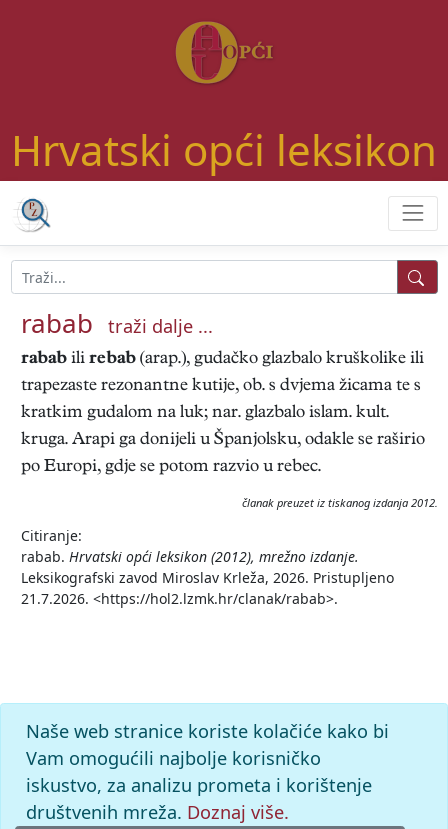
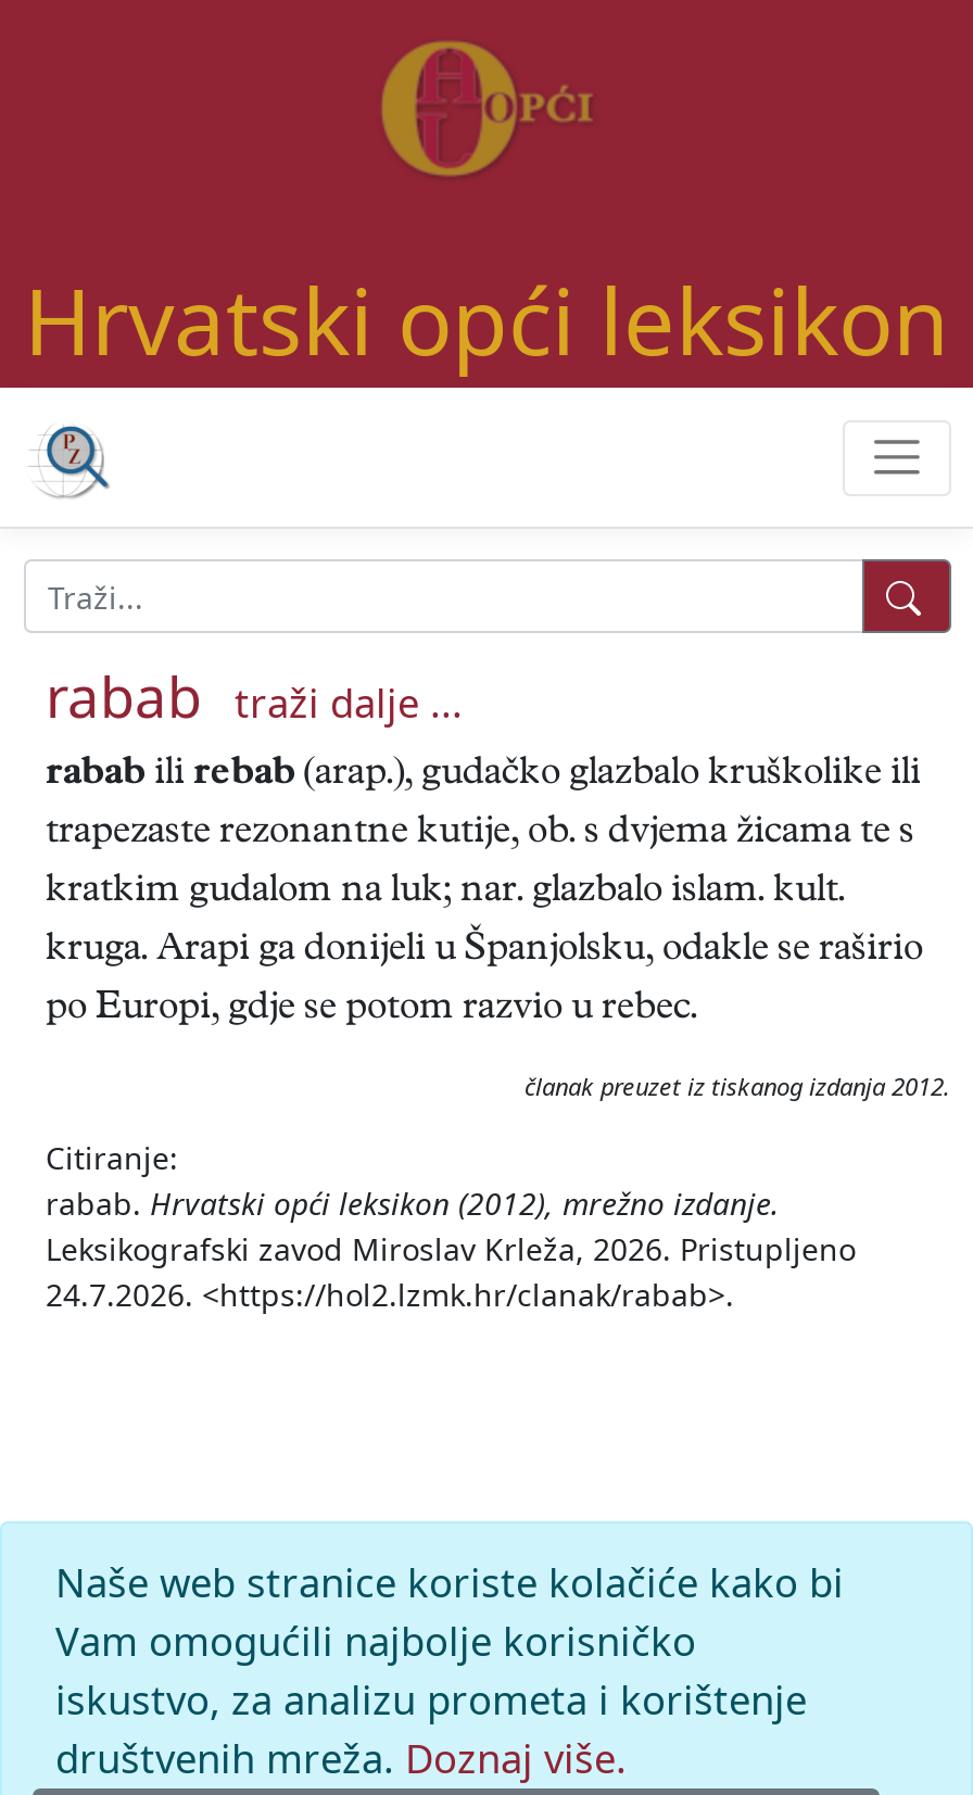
[21,589,338,608] 21.7.2026. <https://hol2.lzmk.hr/clanak/rabab>. -> [46,1274,734,1315] 24.7.2026. <https://hol2.lzmk.hr/clanak/rabab>.

